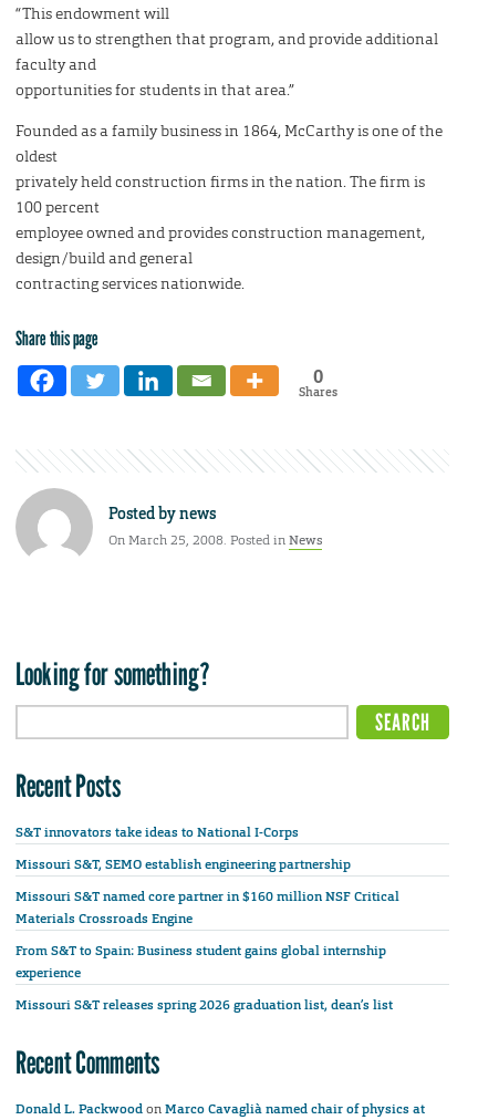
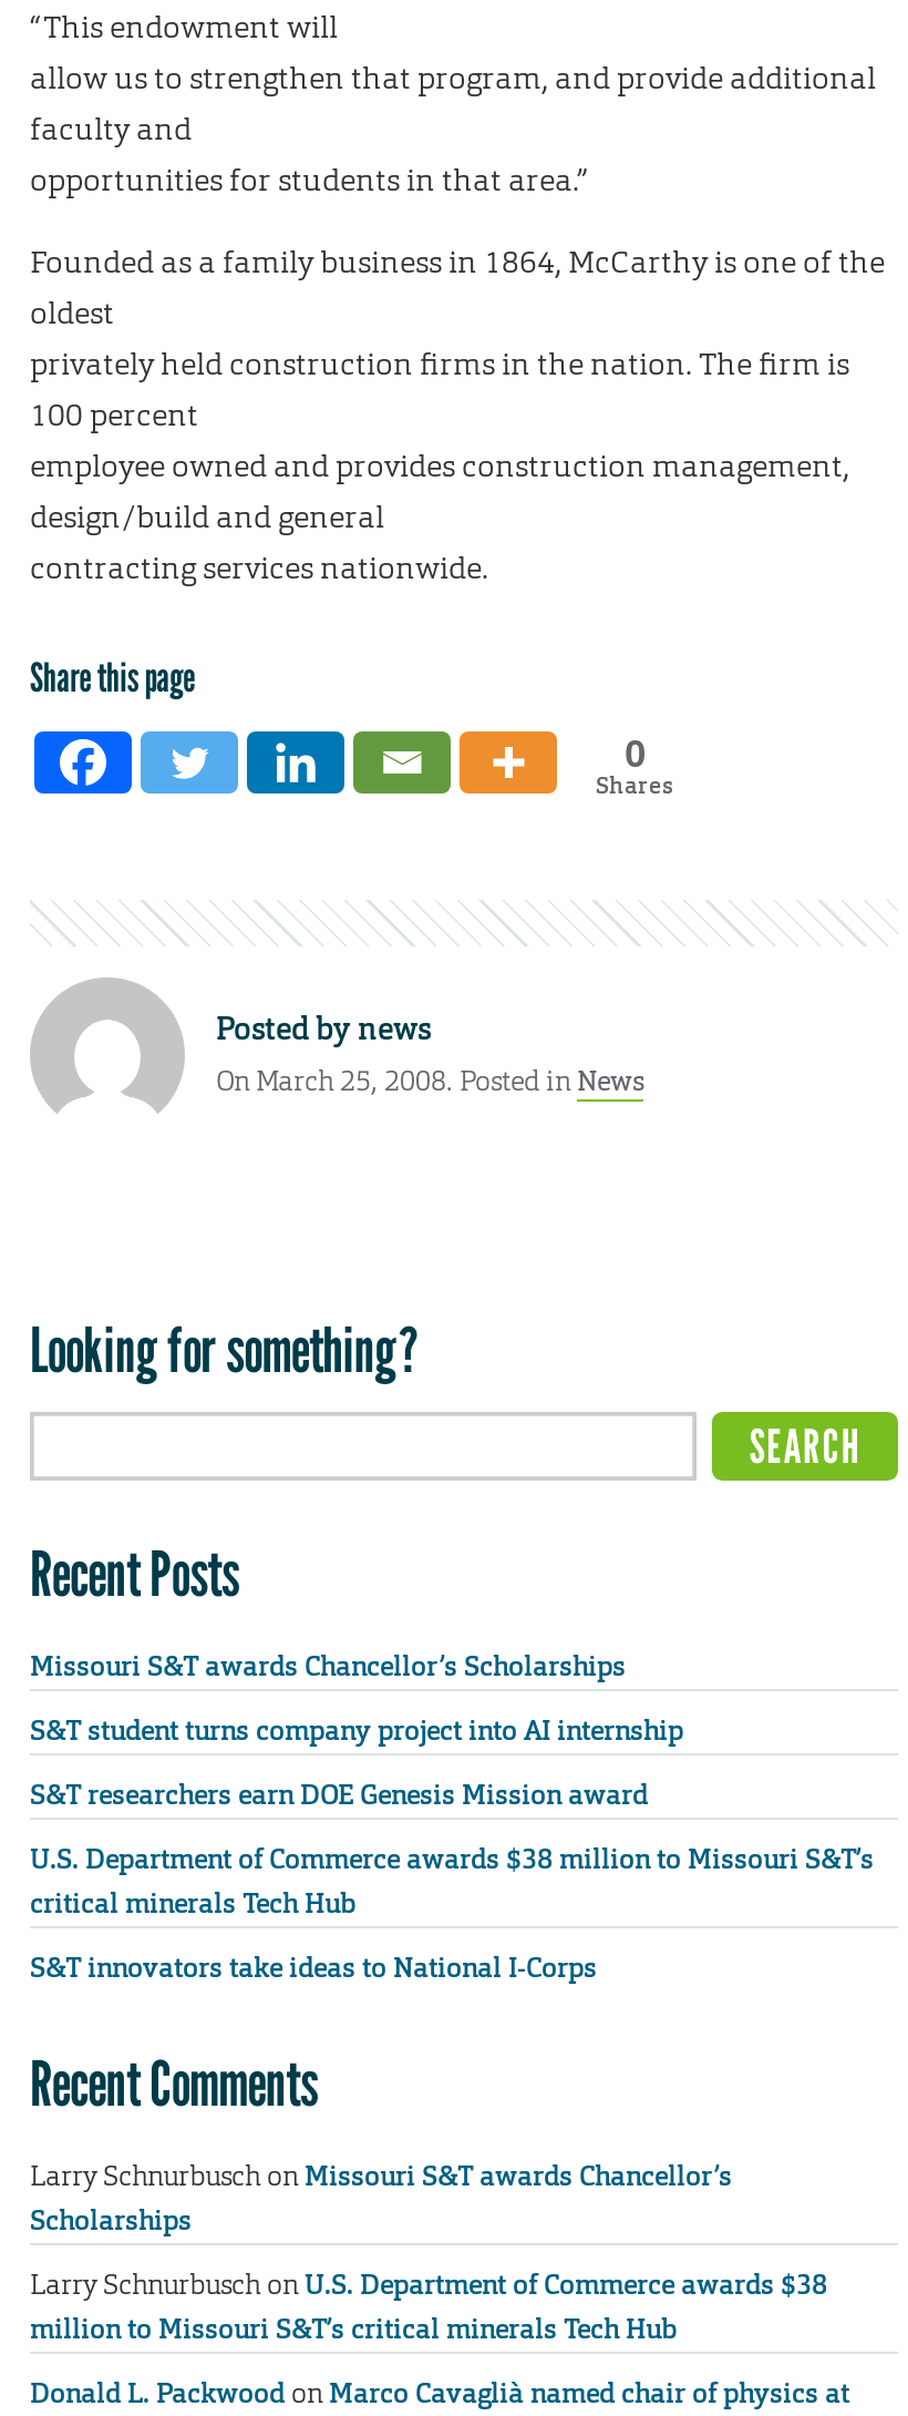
none -> [30,1648,874,1922] Missouri S&T awards Chancellor’s Scholarships | S&T student turns company project into AI internship | S&T researchers earn DOE Genesis Mission award | U.S. Department of Commerce awards $38 million to Missouri S&T’s | critical minerals Tech Hub
moved [15,823,299,841] -> [30,1951,597,1986]: S&T innovators take ideas to National I-Corps
[15,855,399,1014] Missouri S&T, SEMO establish engineering partnership | Missouri S&T named core partner in $160 million NSF Critical | Materials Crossroads Engine | From S&T to Spain: Business student gains global internship | experience | Missouri S&T releases spring 2026 graduation list, dean’s list -> none
moved [15,1044,159,1081] -> [30,2046,318,2121]: Recent Comments
none -> [30,2158,827,2347] Larry Schnurbusch on Missouri S&T awards Chancellor’s | Scholarships | Larry Schnurbusch on U.S. Department of Commerce awards $38 | million to Missouri S&T’s critical minerals Tech Hub

